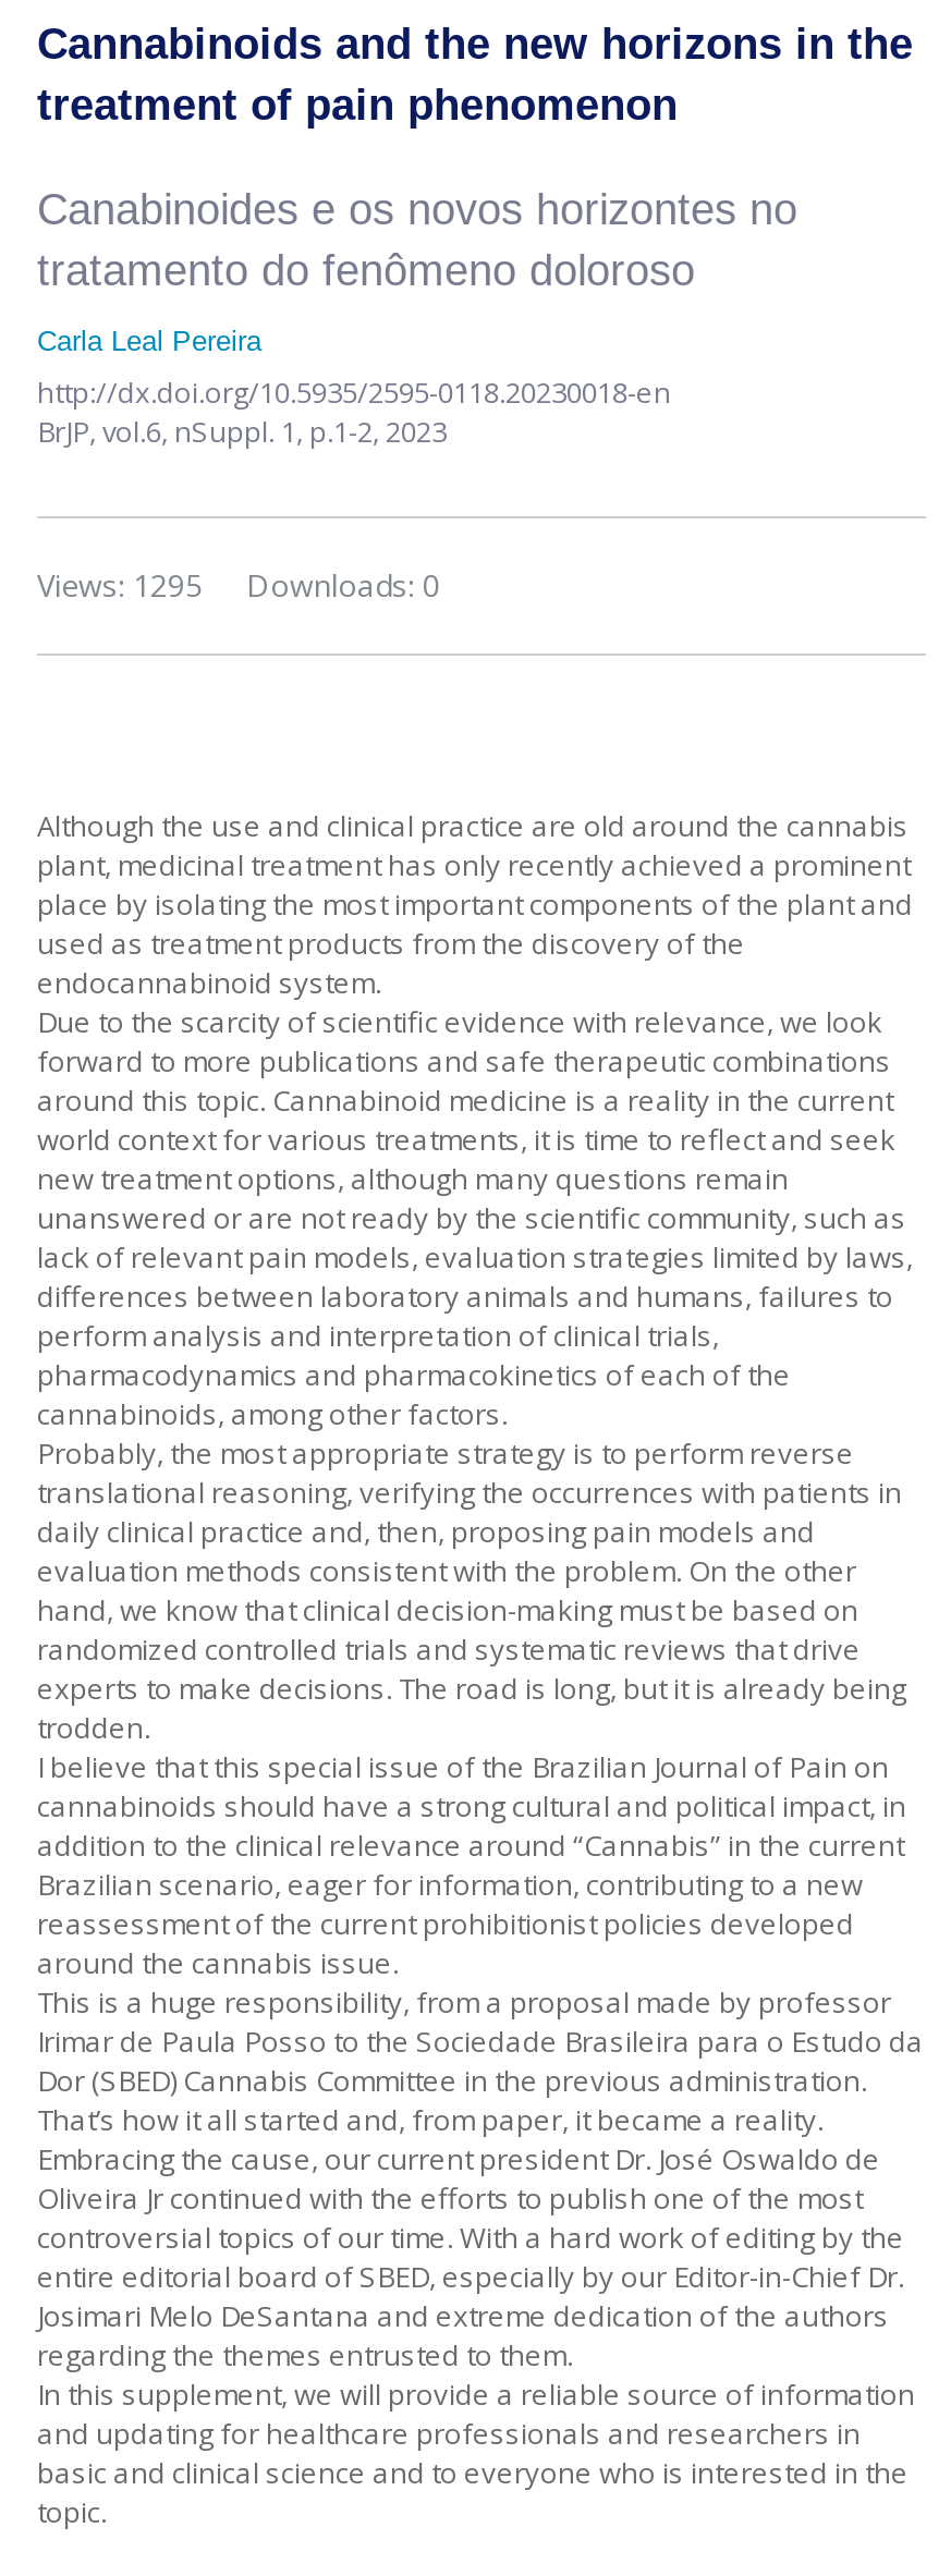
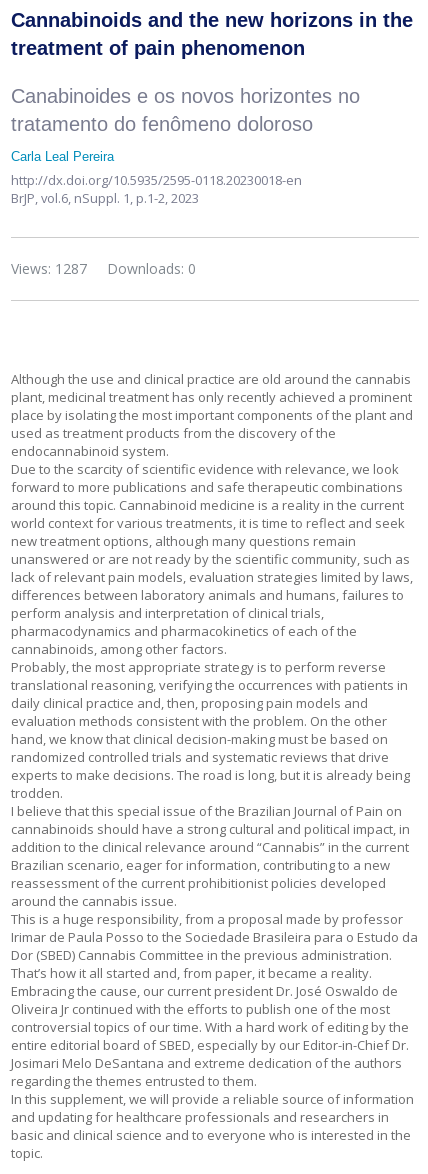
[37,564,440,606] Views: 1295 Downloads: 0 -> [11,259,196,278] Views: 1287 Downloads: 0

